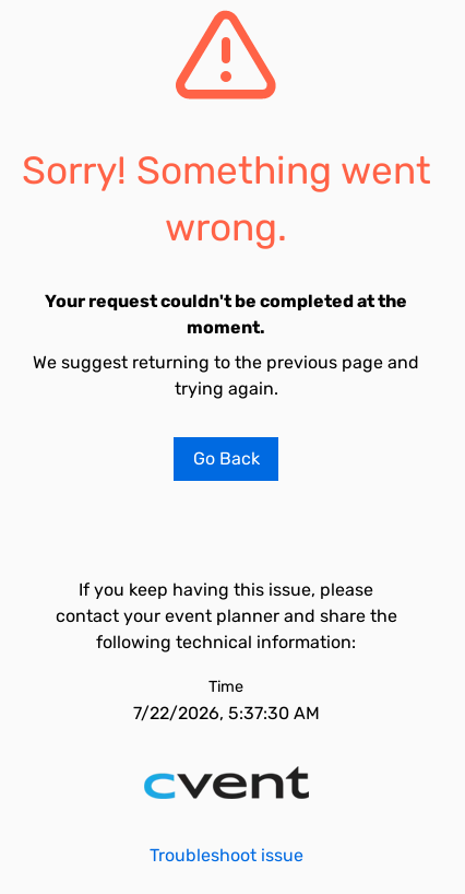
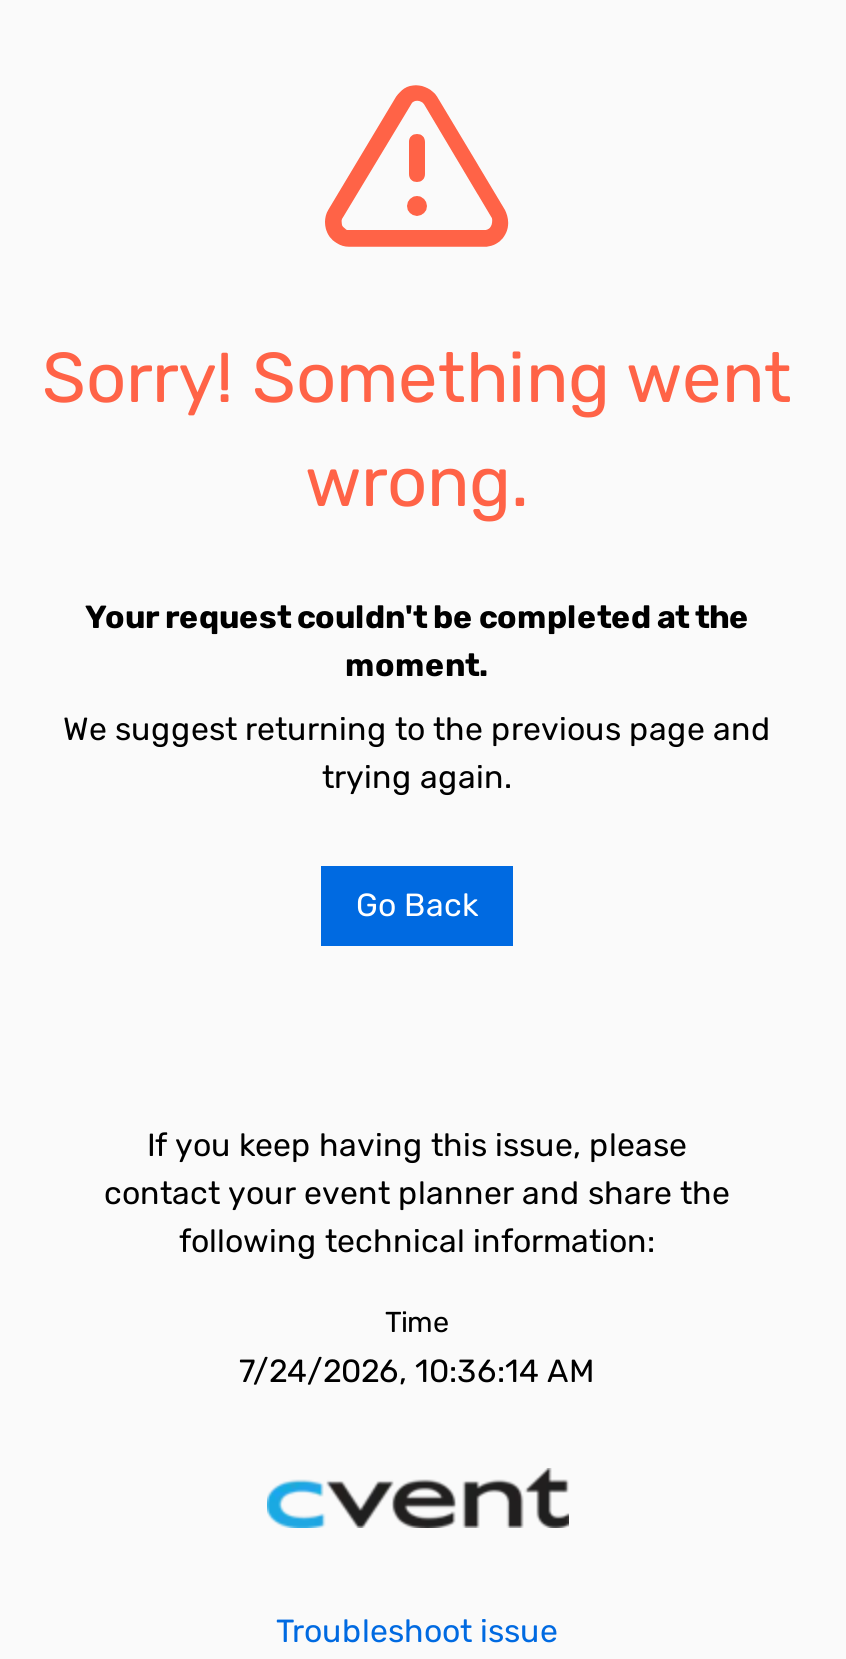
[133,703,319,724] 7/22/2026, 5:37:30 AM -> [239,1352,595,1390] 7/24/2026, 10:36:14 AM

